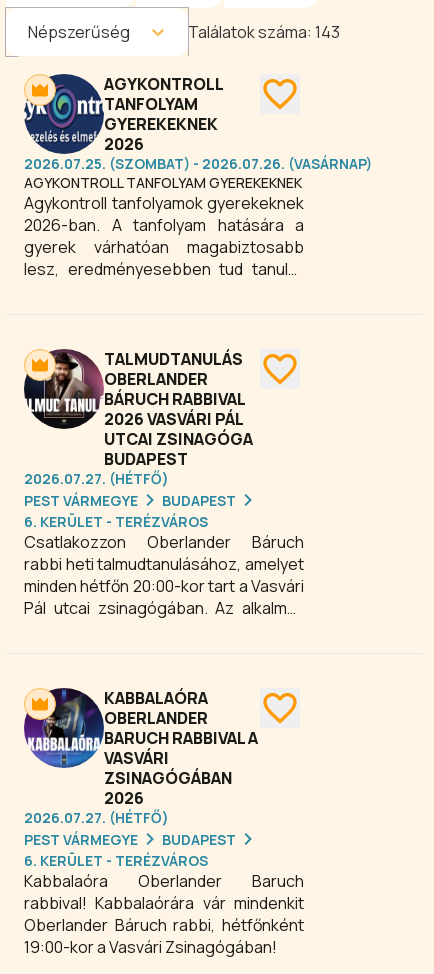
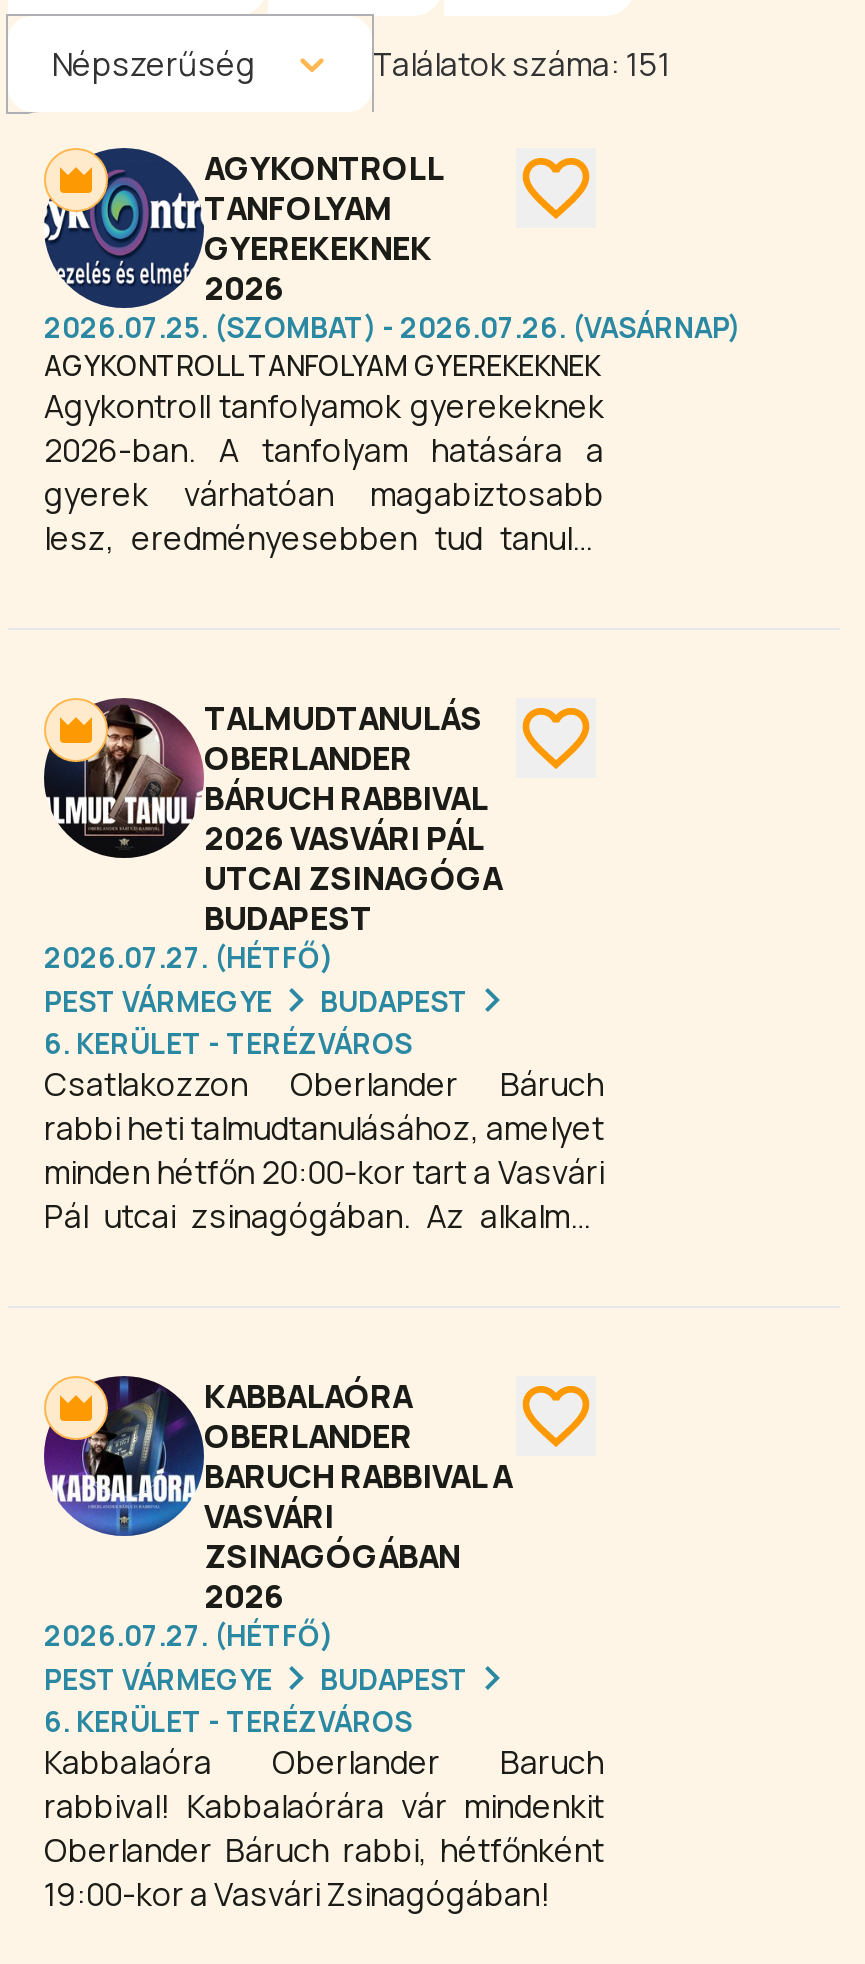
[188,21,340,43] Találatok száma: 143 -> [372,42,670,86] Találatok száma: 151

